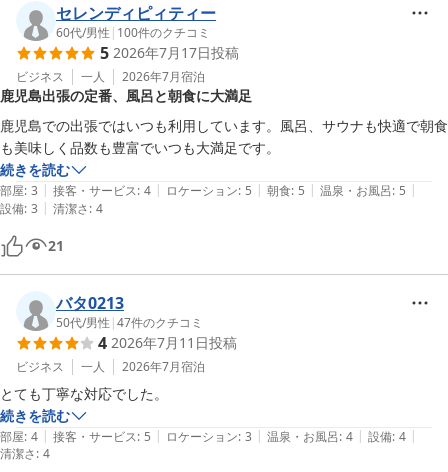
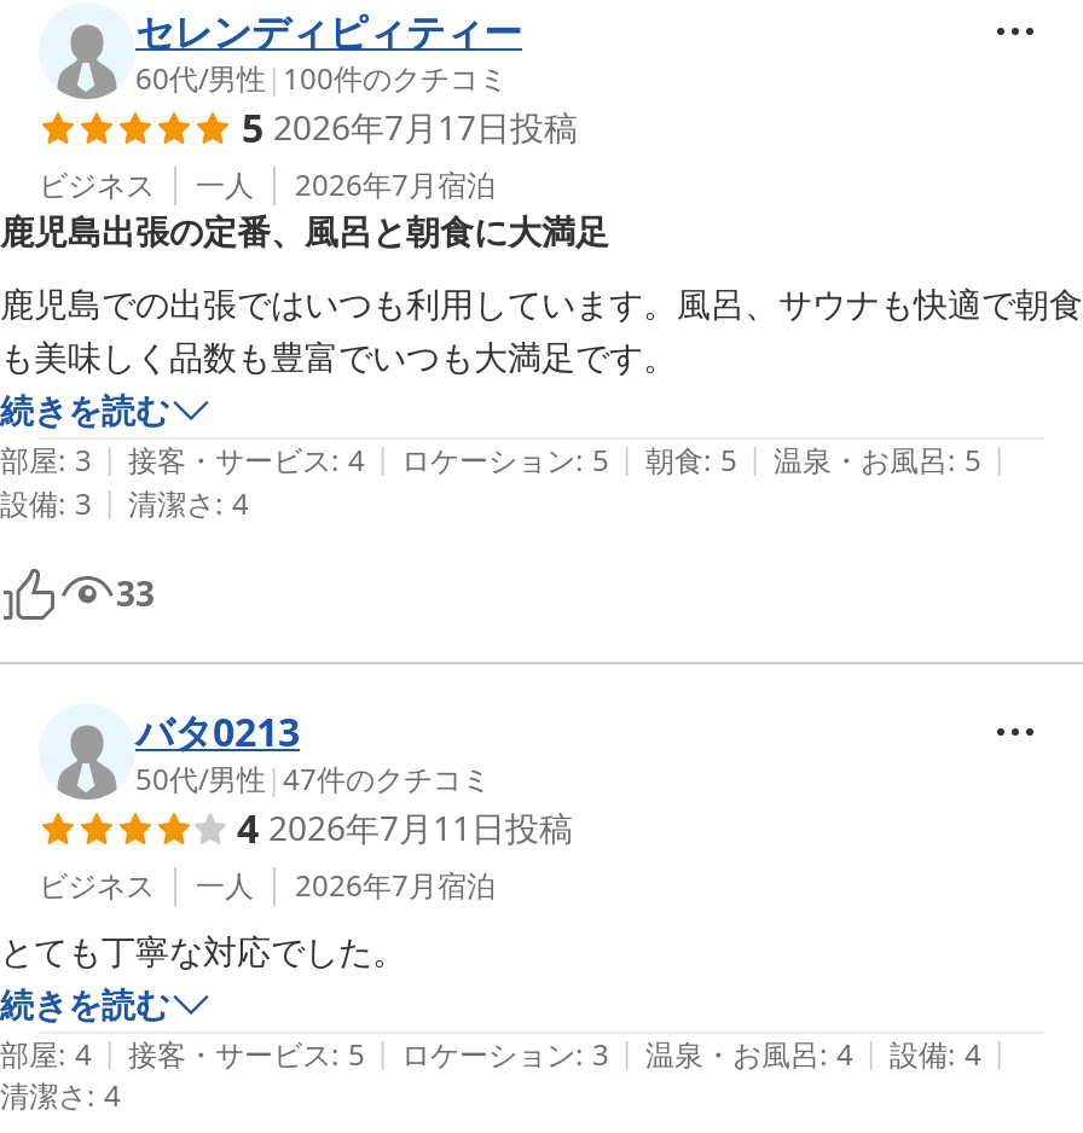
[48,236,64,255] 21 -> [116,570,155,616] 33

